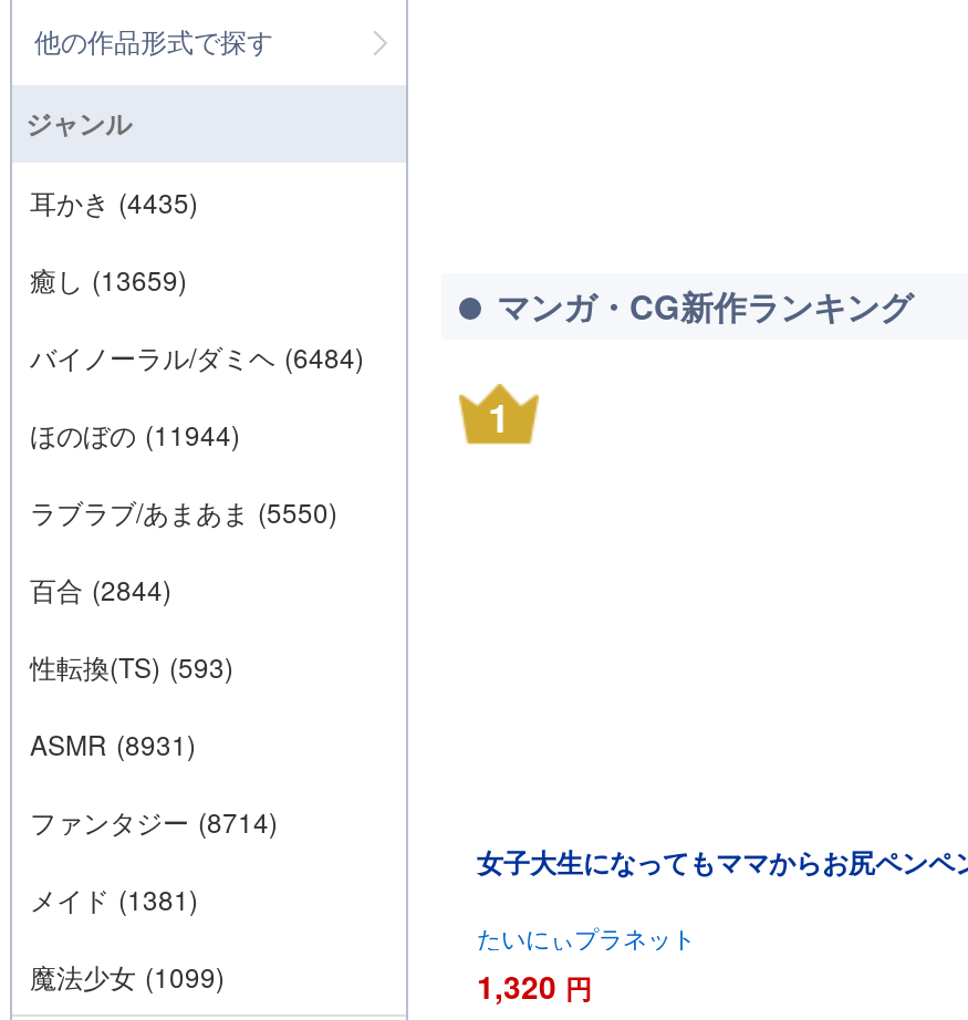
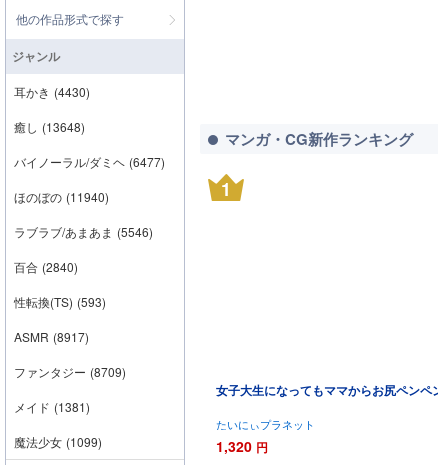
[30,183,198,220] 耳かき (4435) -> [14,83,90,100] 耳かき (4430)
[30,260,187,298] 癒し (13659) -> [14,118,85,135] 癒し (13648)
[30,337,364,375] バイノーラル/ダミヘ (6484) -> [14,153,165,170] バイノーラル/ダミヘ (6477)
[30,415,240,452] ほのぼの (11944) -> [14,188,109,205] ほのぼの (11940)
[30,492,337,530] ラブラブ/あまあま (5550) -> [14,223,153,240] ラブラブ/あまあま (5546)
[30,570,171,607] 百合 (2844) -> [14,258,78,275] 百合 (2840)
[30,725,196,762] ASMR (8931) -> [14,328,89,345] ASMR (8917)
[30,802,278,840] ファンタジー (8714) -> [14,363,126,380] ファンタジー (8709)

